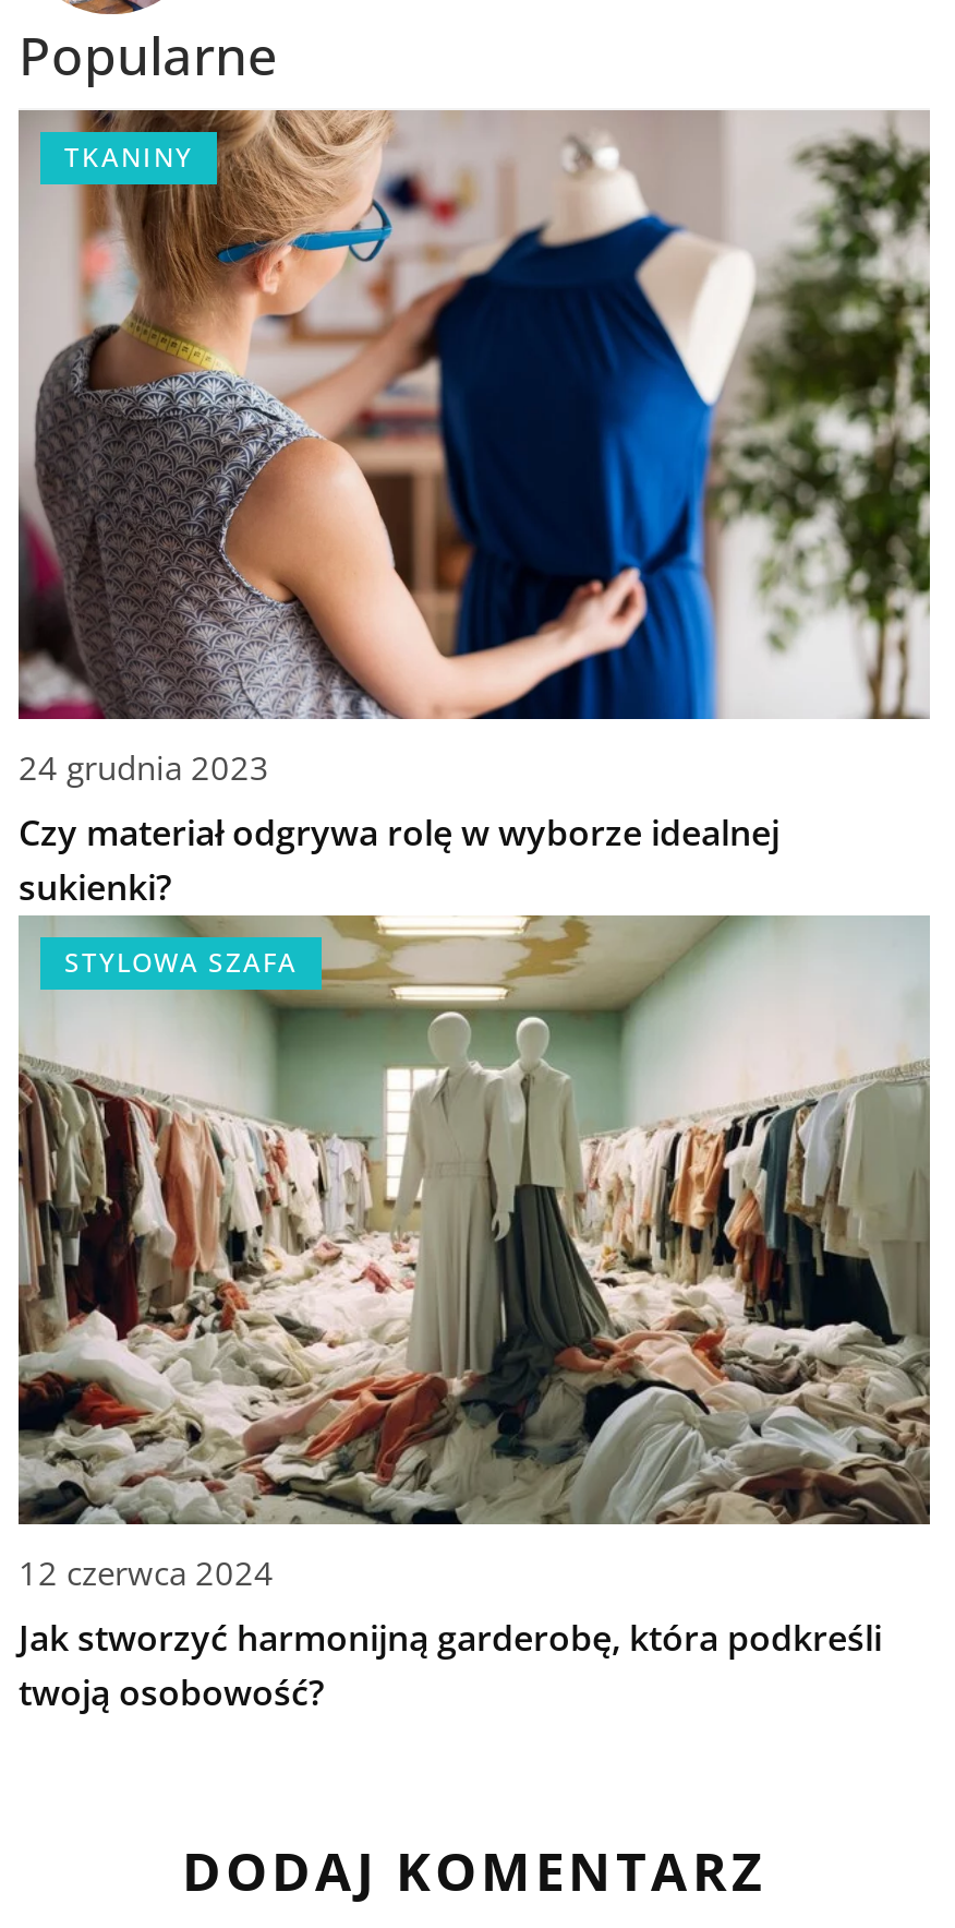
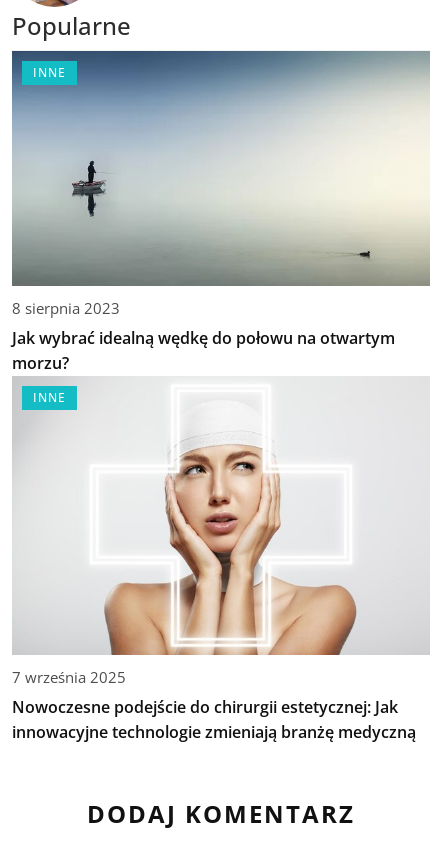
[19,107,932,718] [image] | TKANINY -> [12,50,430,287] [image] | INNE
[19,746,779,912] 24 grudnia 2023 | Czy materiał odgrywa rolę w wyborze idealnej | sukienki? -> [12,298,395,374] 8 sierpnia 2023 | Jak wybrać idealną wędkę do połowu na otwartym | morzu?
[16,912,932,1525] [image] | STYLOWA SZAFA -> [12,377,430,656] [image] | INNE
[19,1550,882,1716] 12 czerwca 2024 | Jak stworzyć harmonijną garderobę, która podkreśli | twoją osobowość? -> [12,666,416,742] 7 września 2025 | Nowoczesne podejście do chirurgii estetycznej: Jak | innowacyjne technologie zmieniają branżę medyczną

